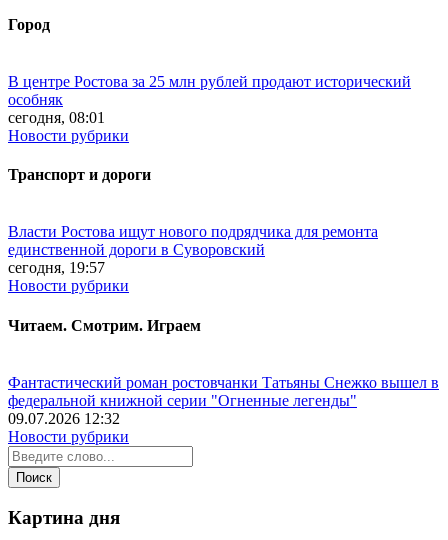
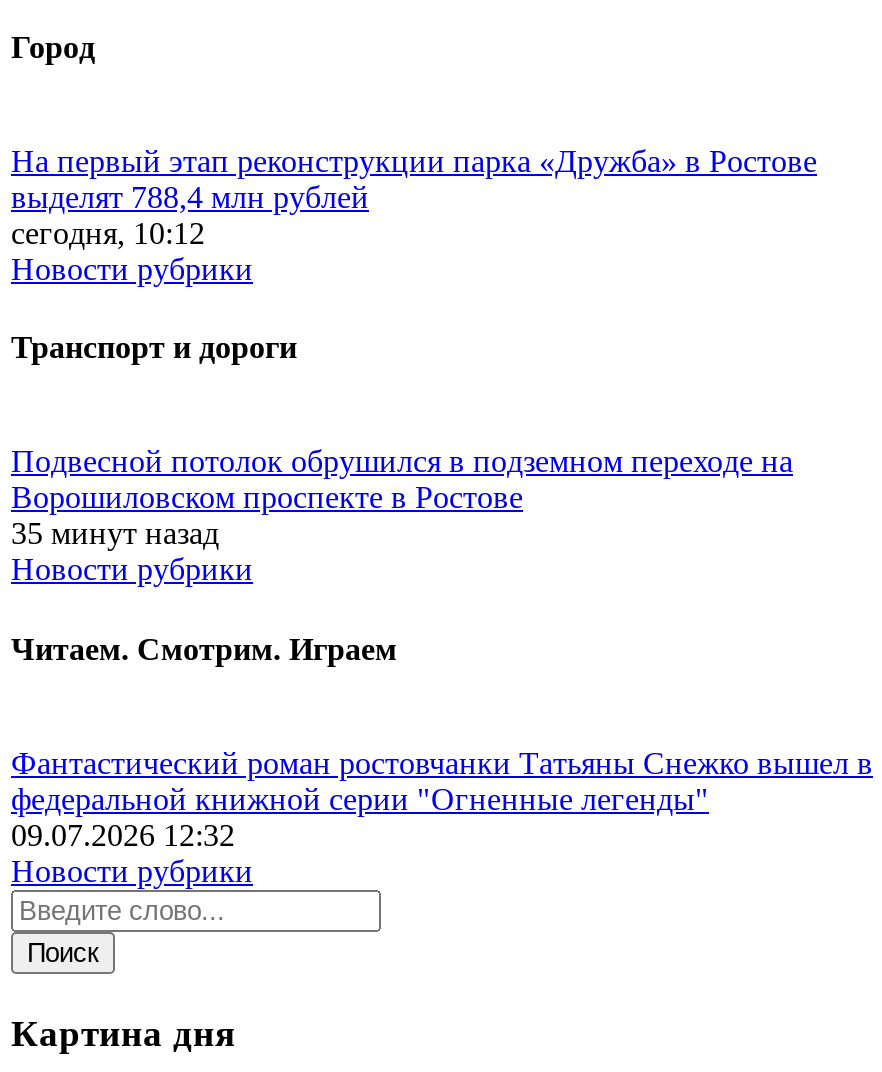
[8,73,411,126] В центре Ростова за 25 млн рублей продают исторический | особняк | сегодня, 08:01 -> [11,144,817,250] На первый этап реконструкции парка «Дружба» в Ростове | выделят 788,4 млн рублей | сегодня, 10:12
[8,223,378,276] Власти Ростова ищут нового подрядчика для ремонта | единственной дороги в Суворовский | сегодня, 19:57 -> [11,445,793,551] Подвесной потолок обрушился в подземном переходе на | Ворошиловском проспекте в Ростове | 35 минут назад

